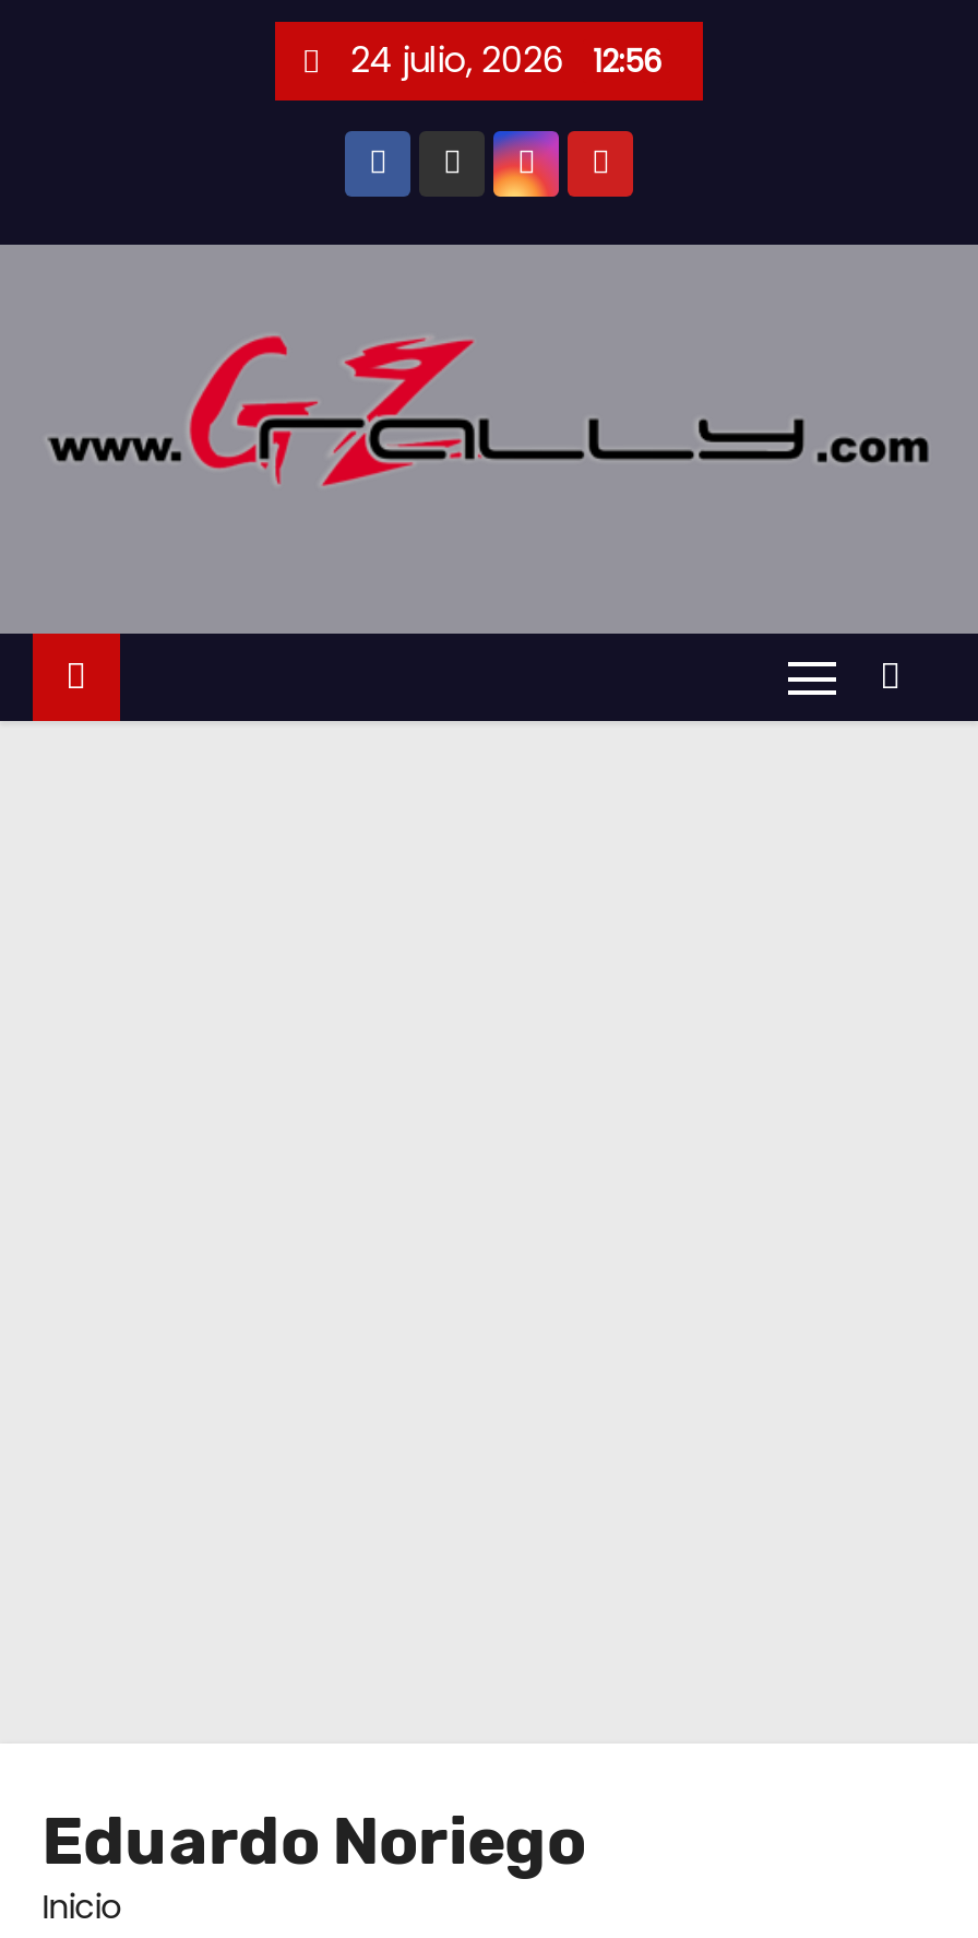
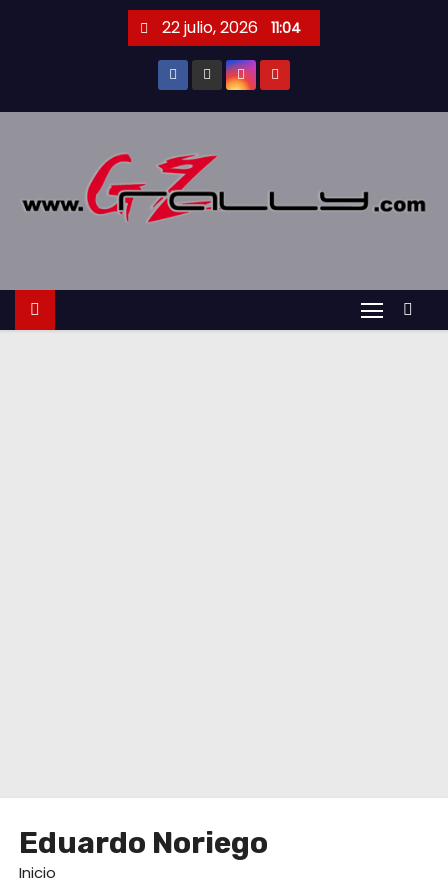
[341,35,662,85] 24 julio, 2026 12:56 -> [158,16,301,39] 22 julio, 2026 11:04

